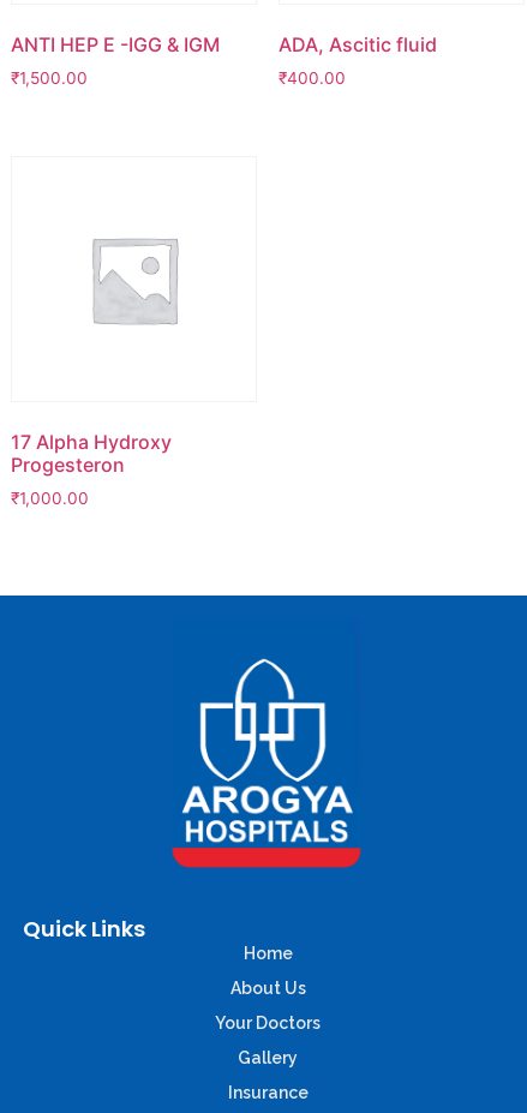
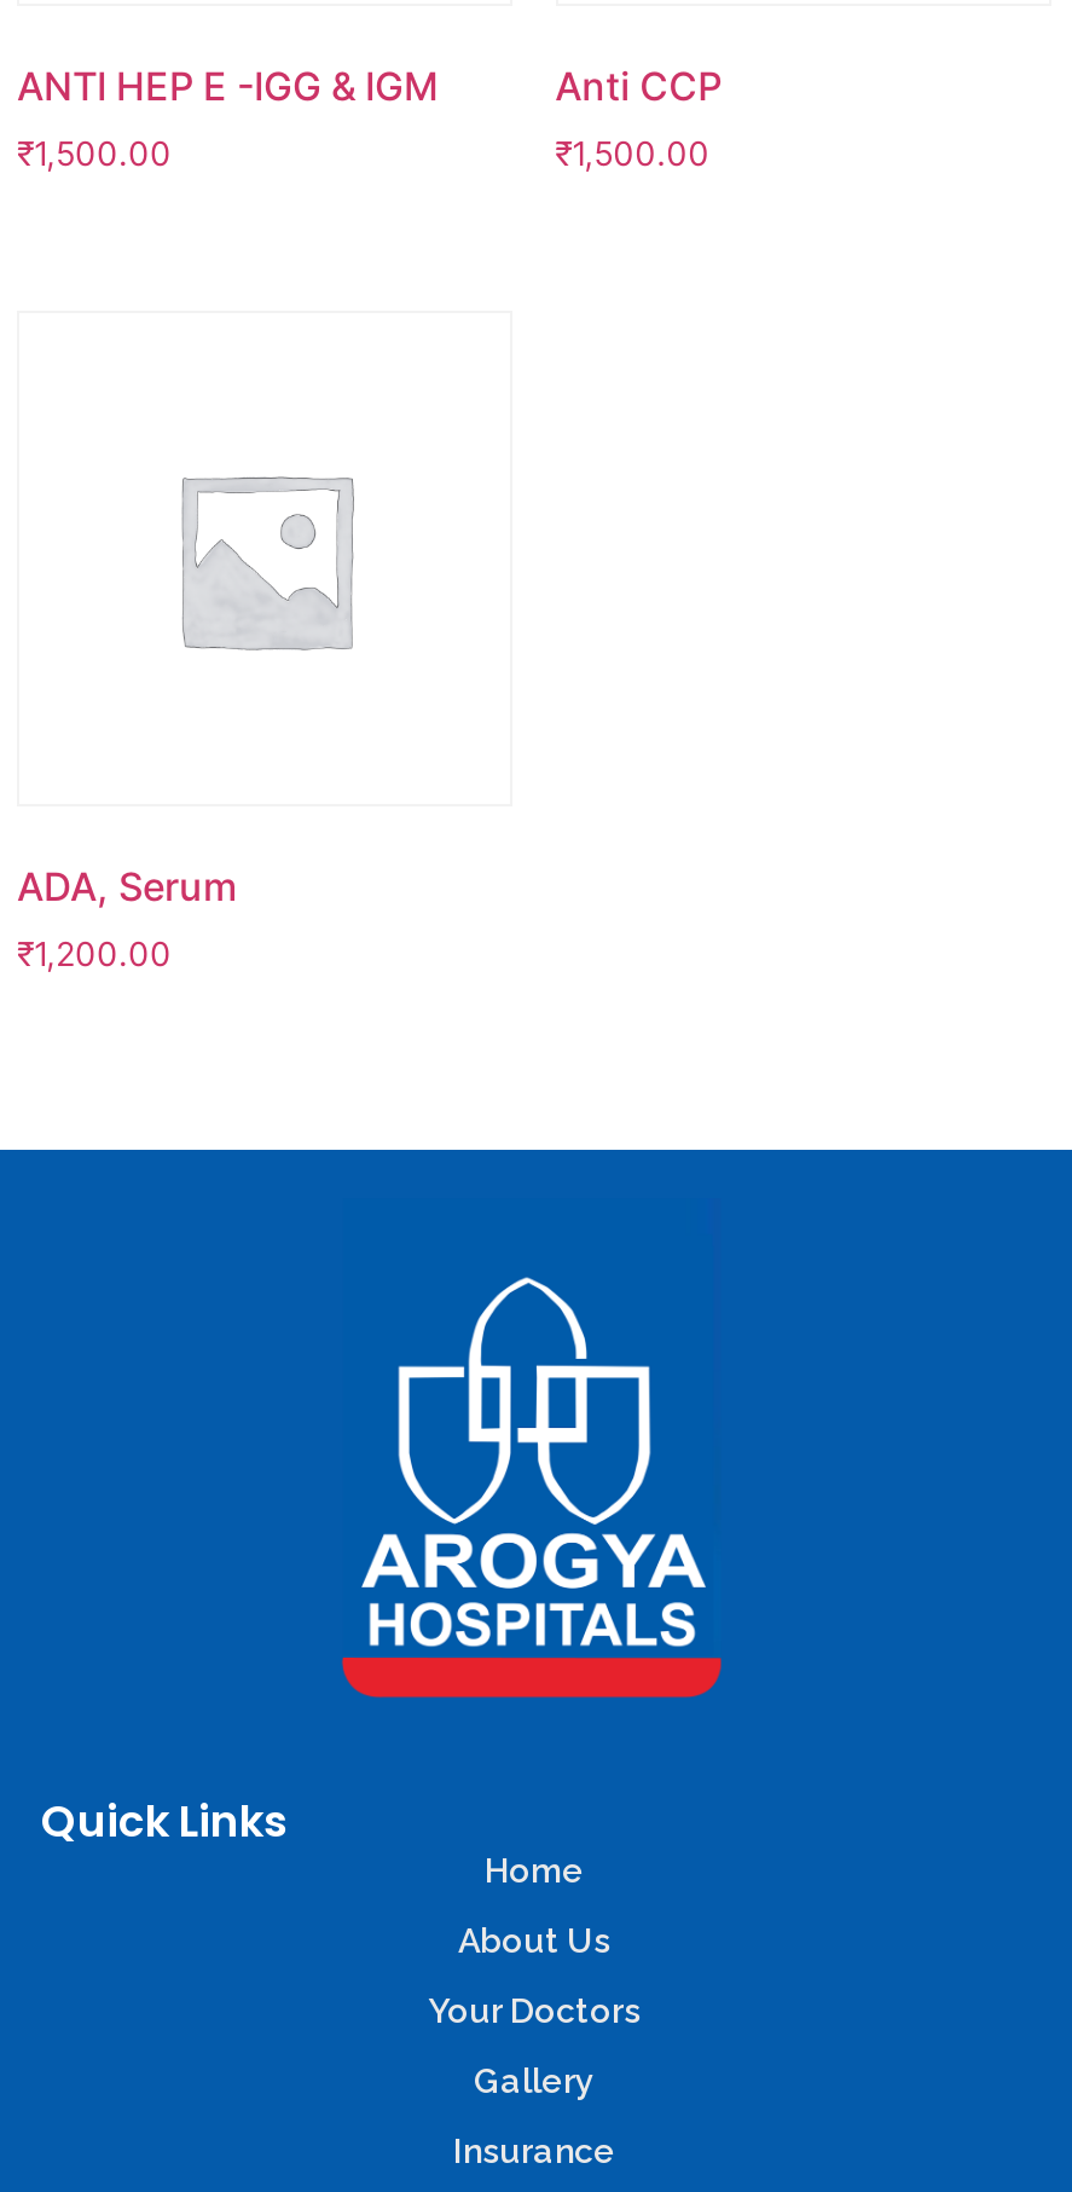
[278,33,436,57] ADA, Ascitic fluid -> [555,62,722,111] Anti CCP
[278,69,345,88] ₹400.00 -> [555,135,710,173] ₹1,500.00
[11,430,172,477] 17 Alpha Hydroxy | Progesteron -> [17,863,237,911] ADA, Serum
[11,489,89,508] ₹1,000.00 -> [17,936,172,974] ₹1,200.00

